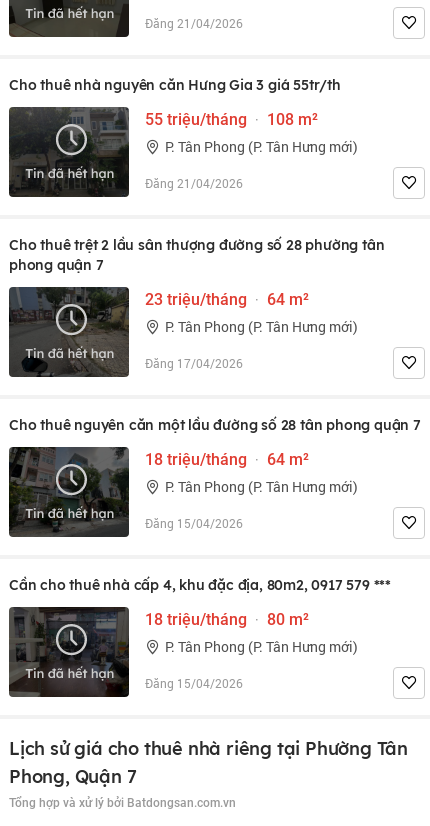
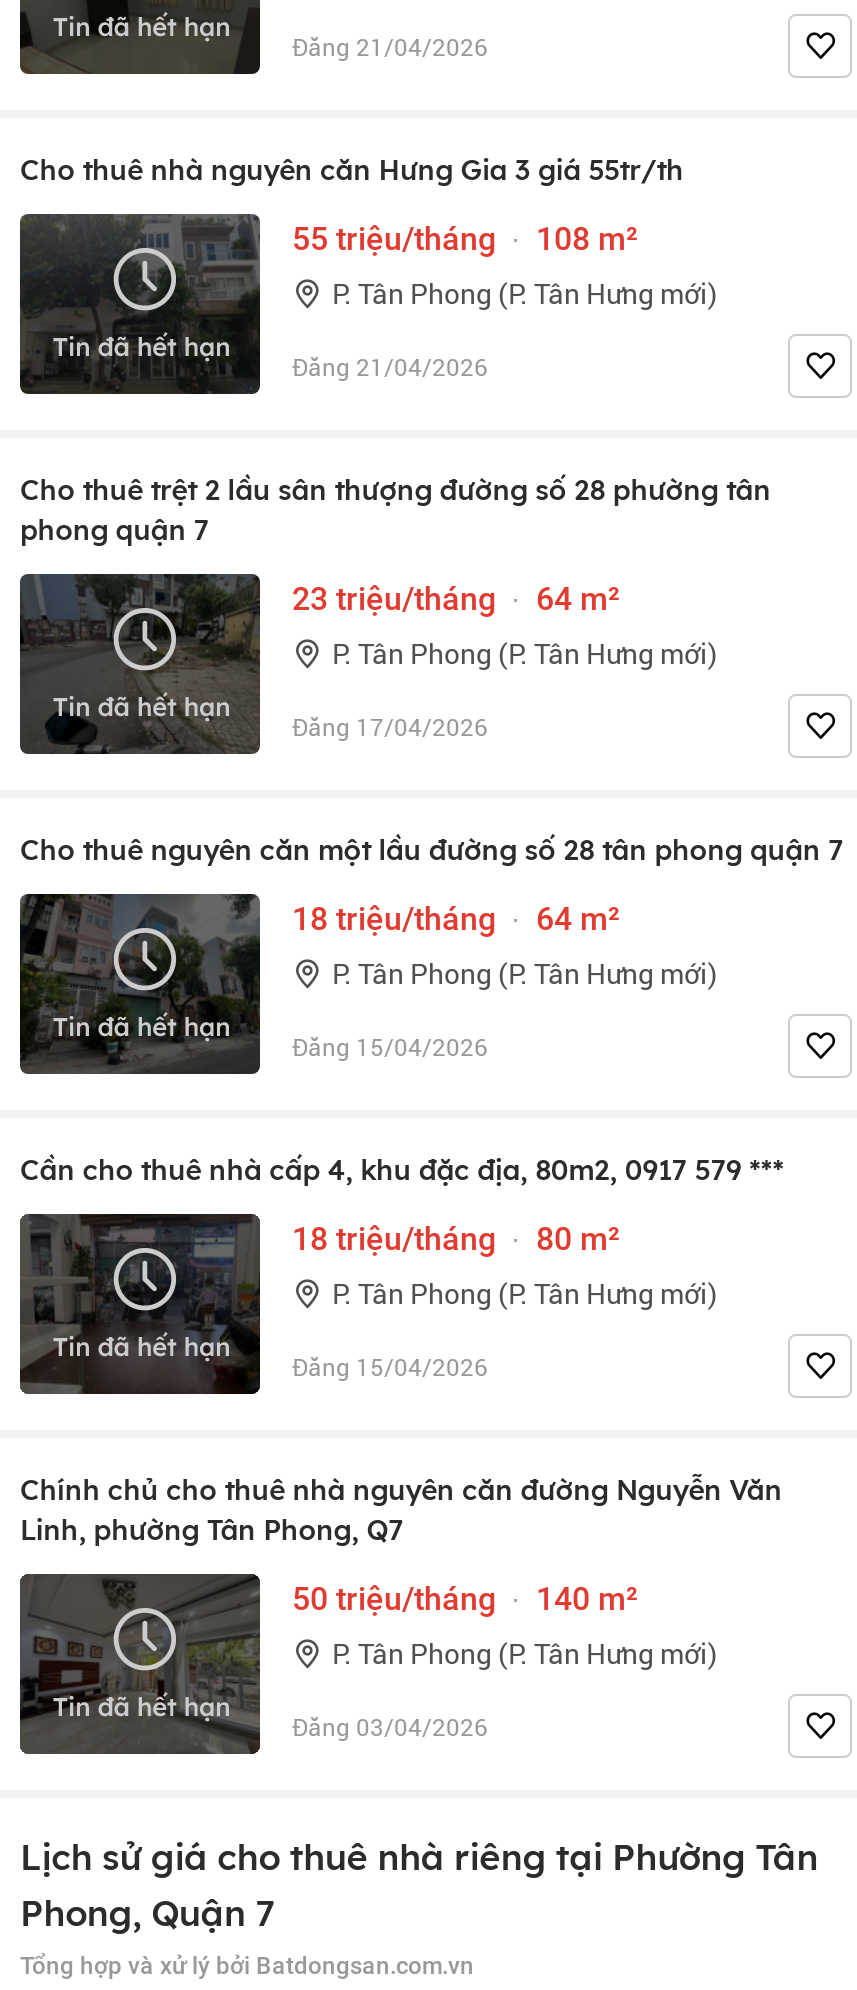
none -> [20,1472,782,1754] [image] | Chính chủ cho thuê nhà nguyên căn đường Nguyễn Văn | Linh, phường Tân Phong, Q7 | 50 triệu/tháng · 140 m² | P. Tân Phong (P. Tân Hưng mới) | Đăng 03/04/2026

